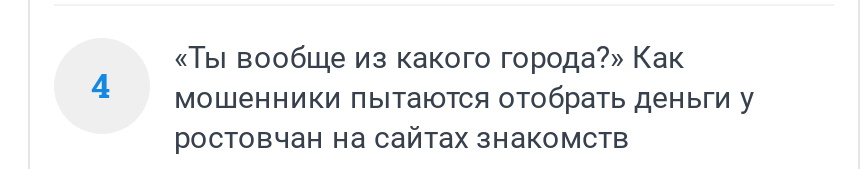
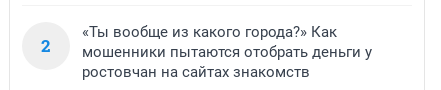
[91,62,754,116] 4 мошенники пытаются отобрать деньги у -> [41,34,372,61] 2 мошенники пытаются отобрать деньги у

